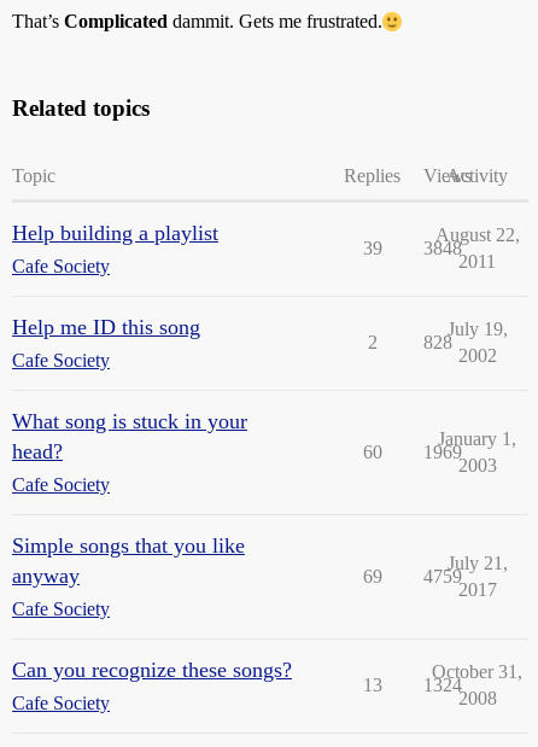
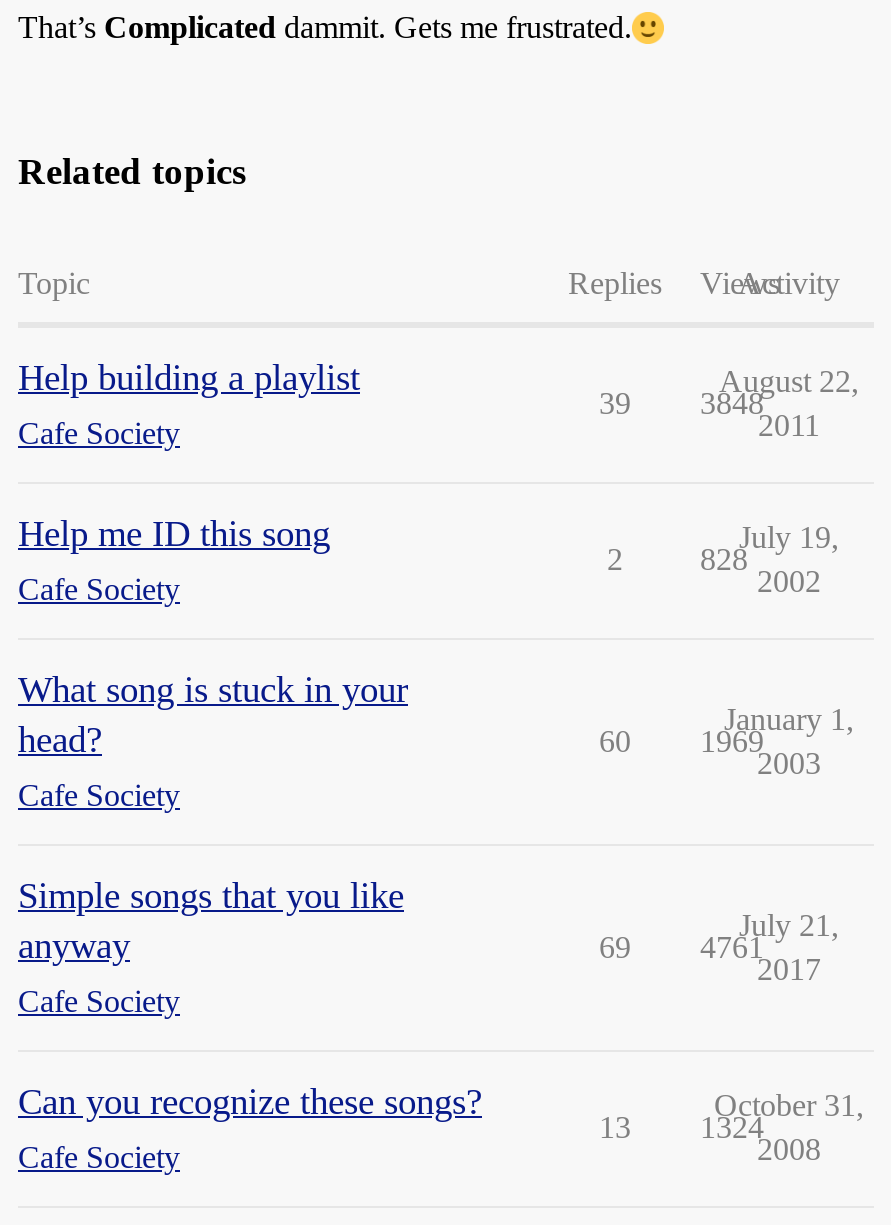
[423,566,462,586] 4759 -> [700,930,764,964] 4761

